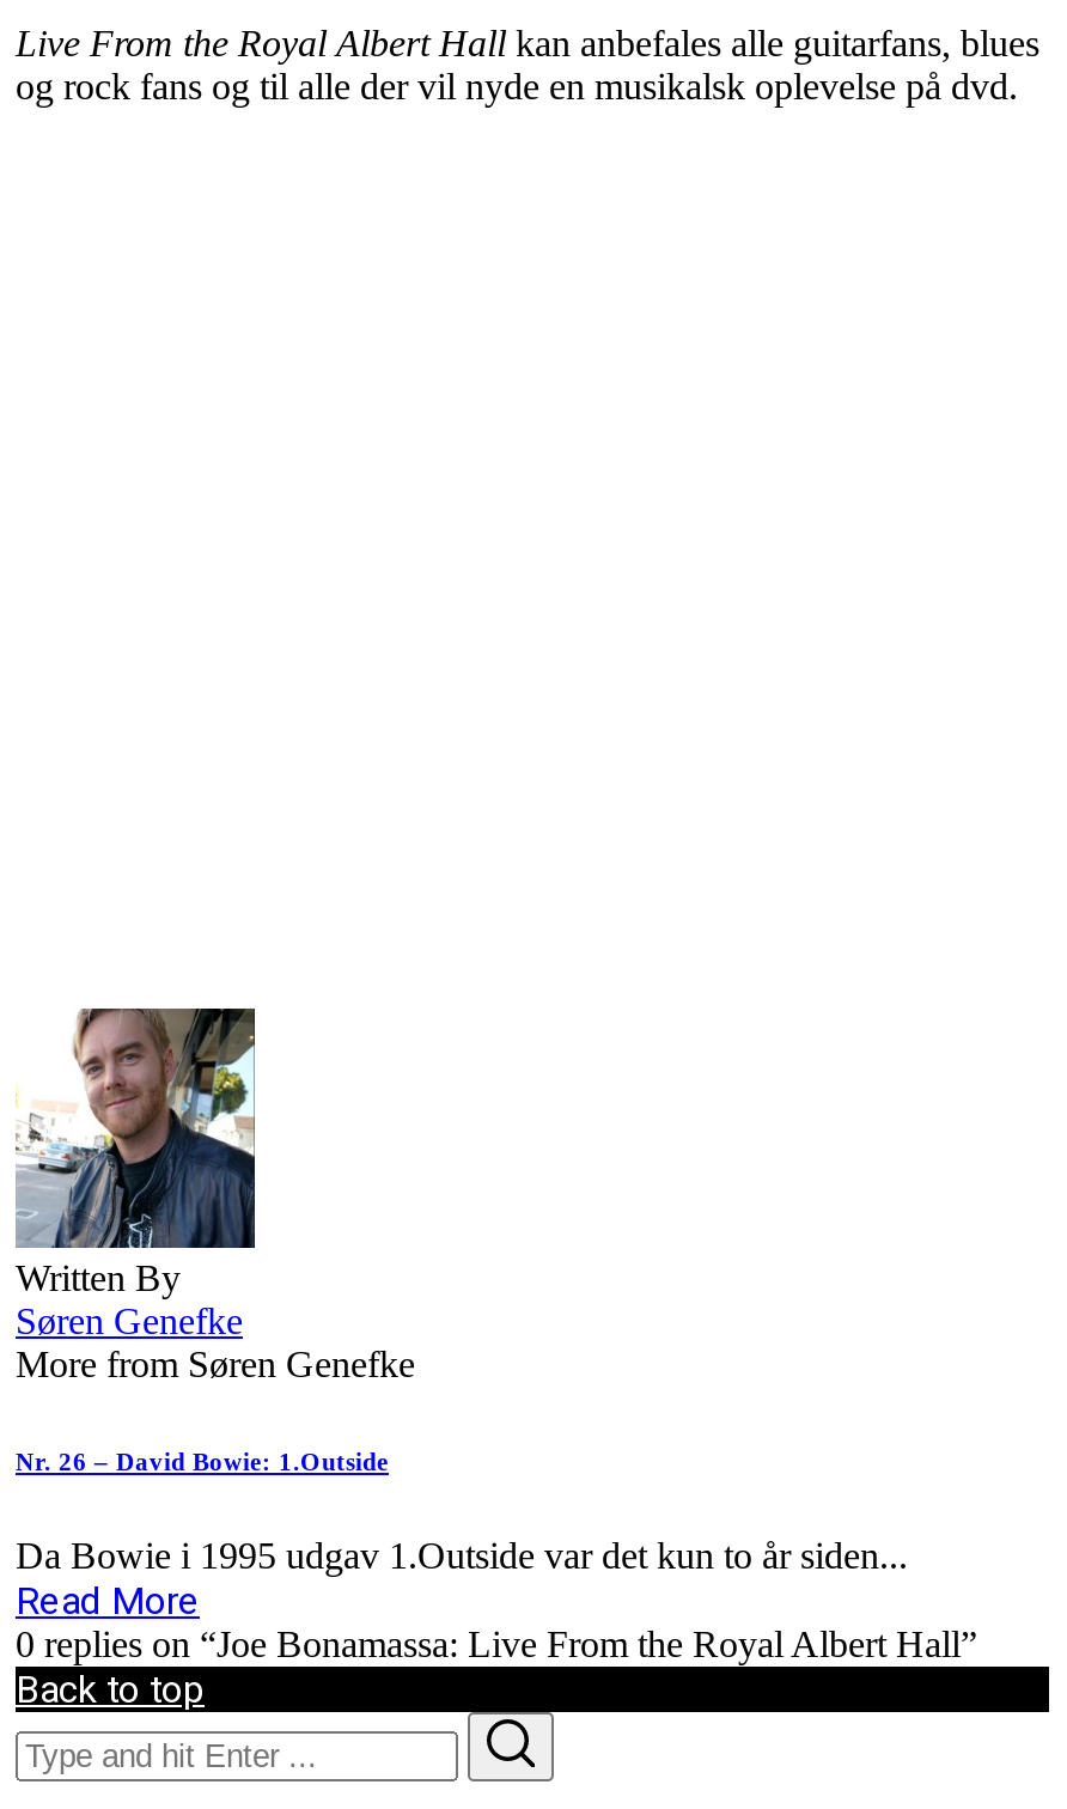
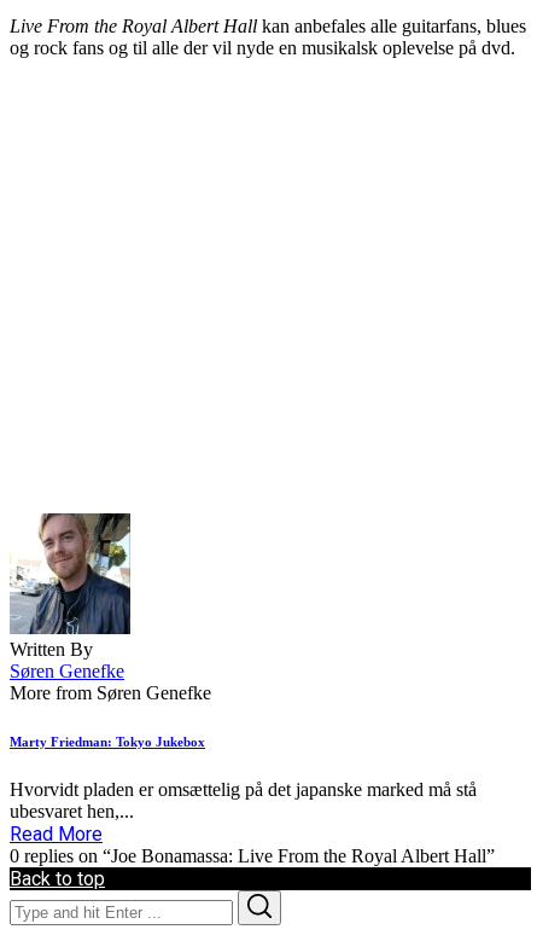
[16,1447,389,1476] Nr. 26 – David Bowie: 1.Outside -> [10,735,205,749] Marty Friedman: Tokyo Jukebox
[16,1536,908,1576] Da Bowie i 1995 udgav 1.Outside var det kun to år siden... -> [10,779,477,822] Hvorvidt pladen er omsættelig på det japanske marked må stå | ubesvaret hen,...

